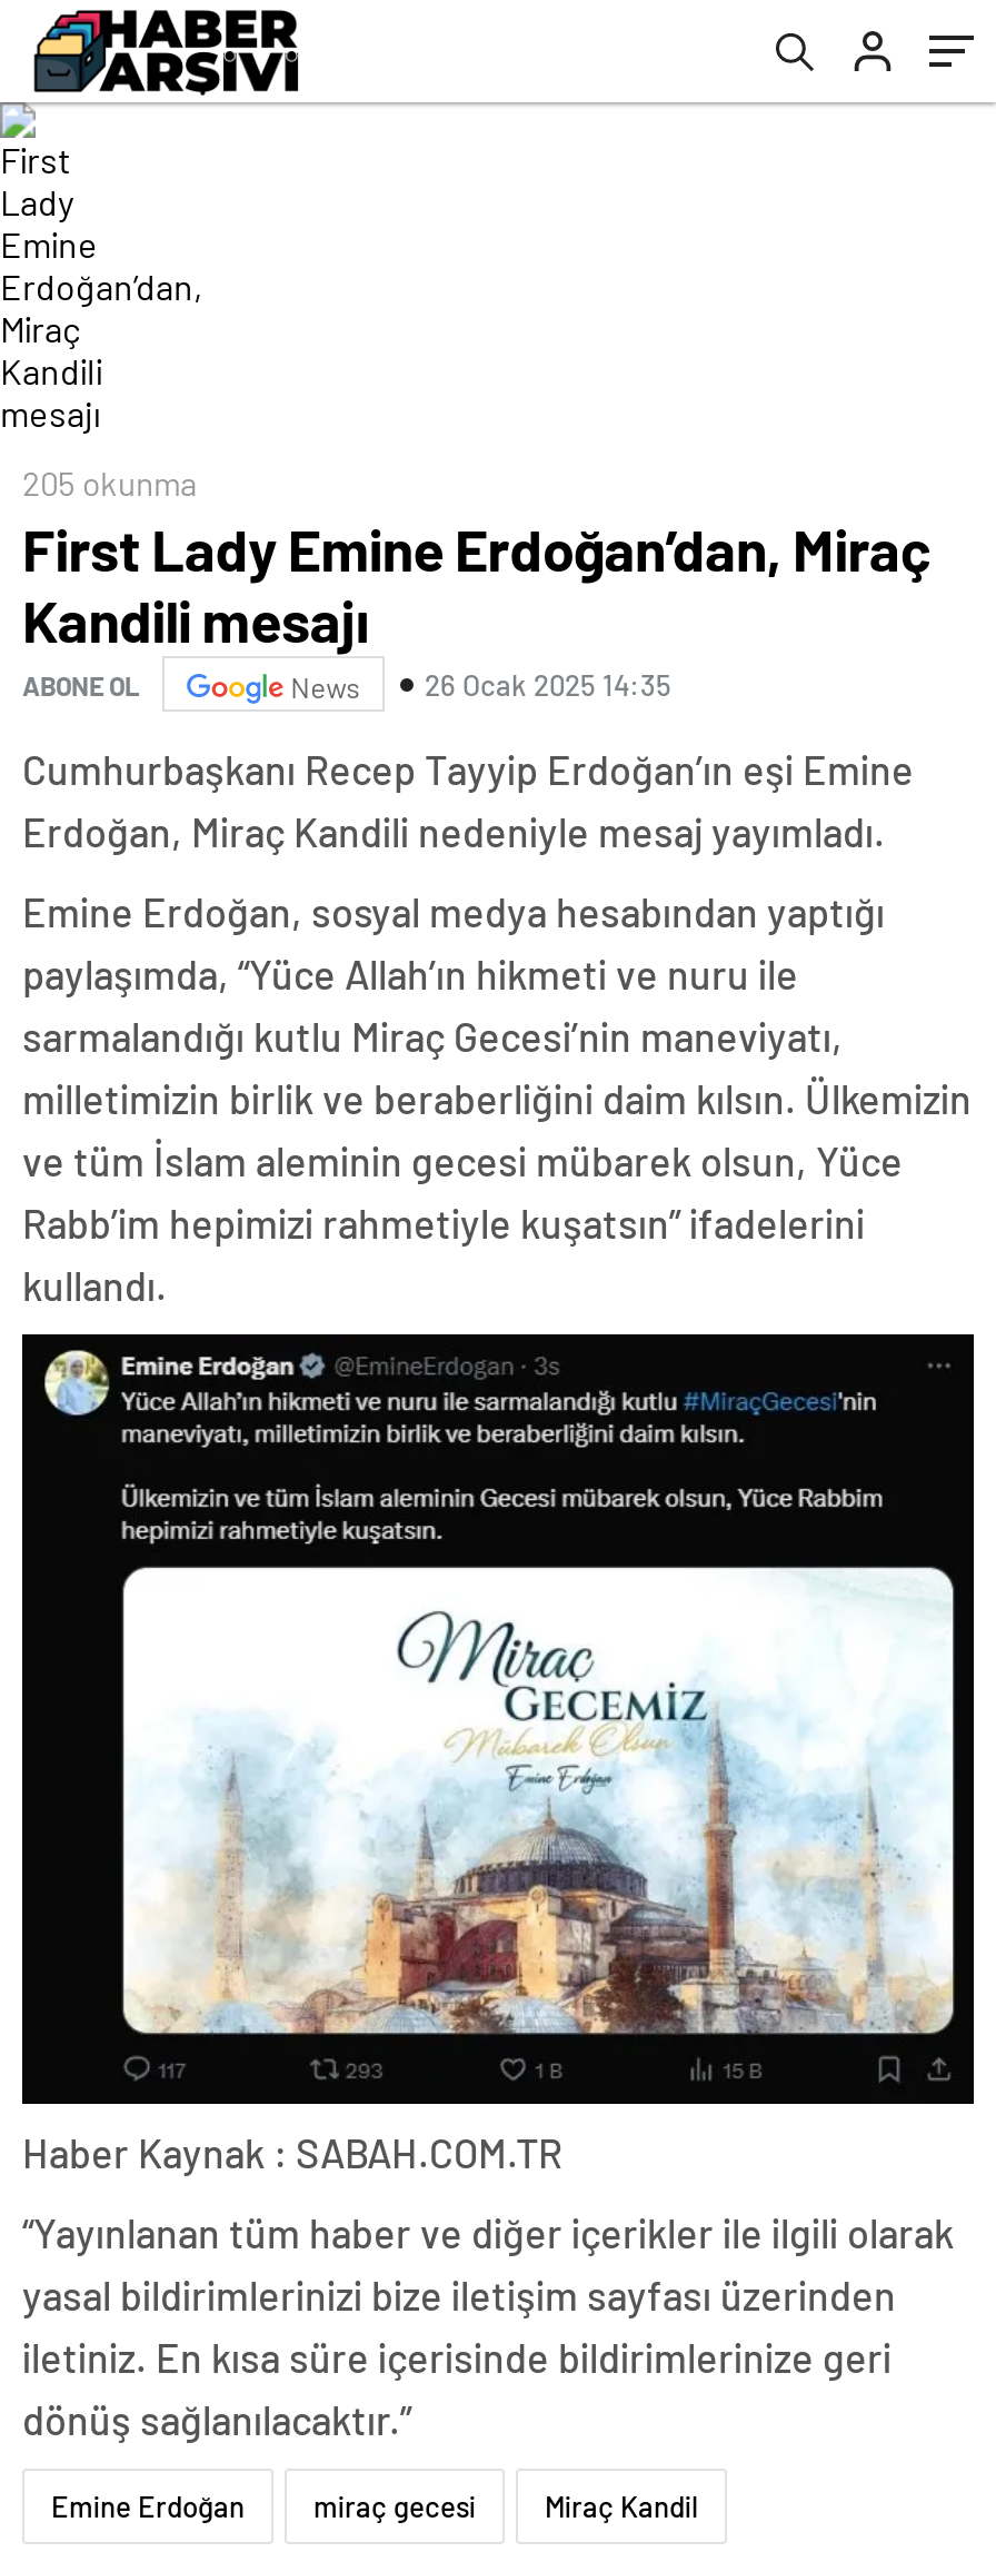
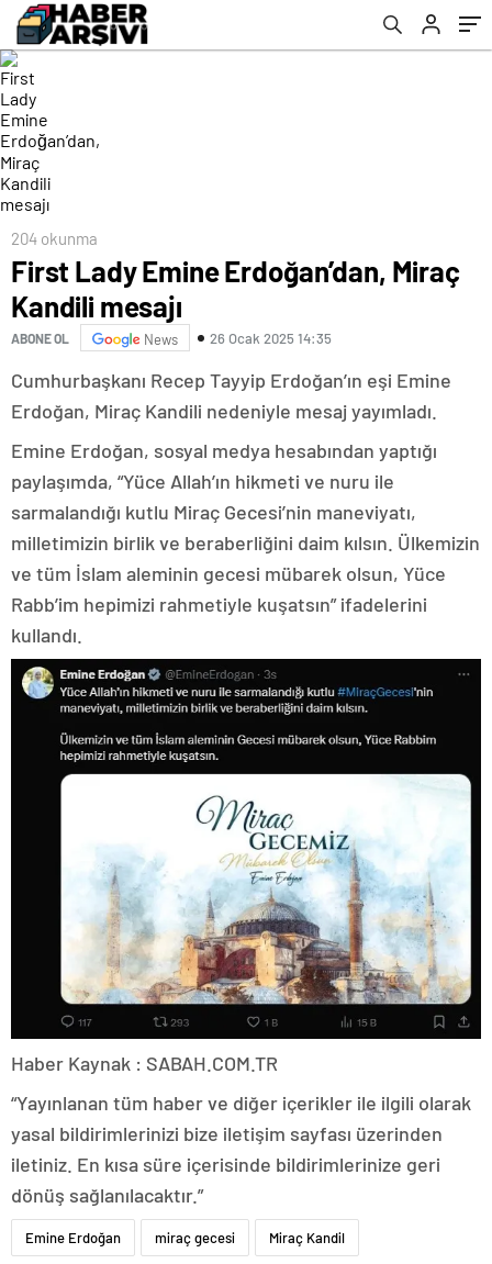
[22,463,198,503] 205 okunma -> [11,228,98,248] 204 okunma

